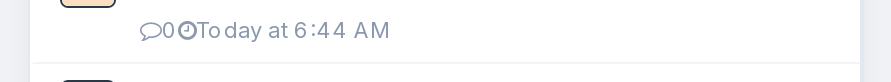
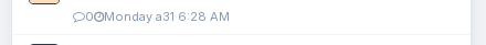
[162,16,390,44] 0 Today at 6:44 AM -> [85,9,230,24] 0 Monday a31 6:28 AM

